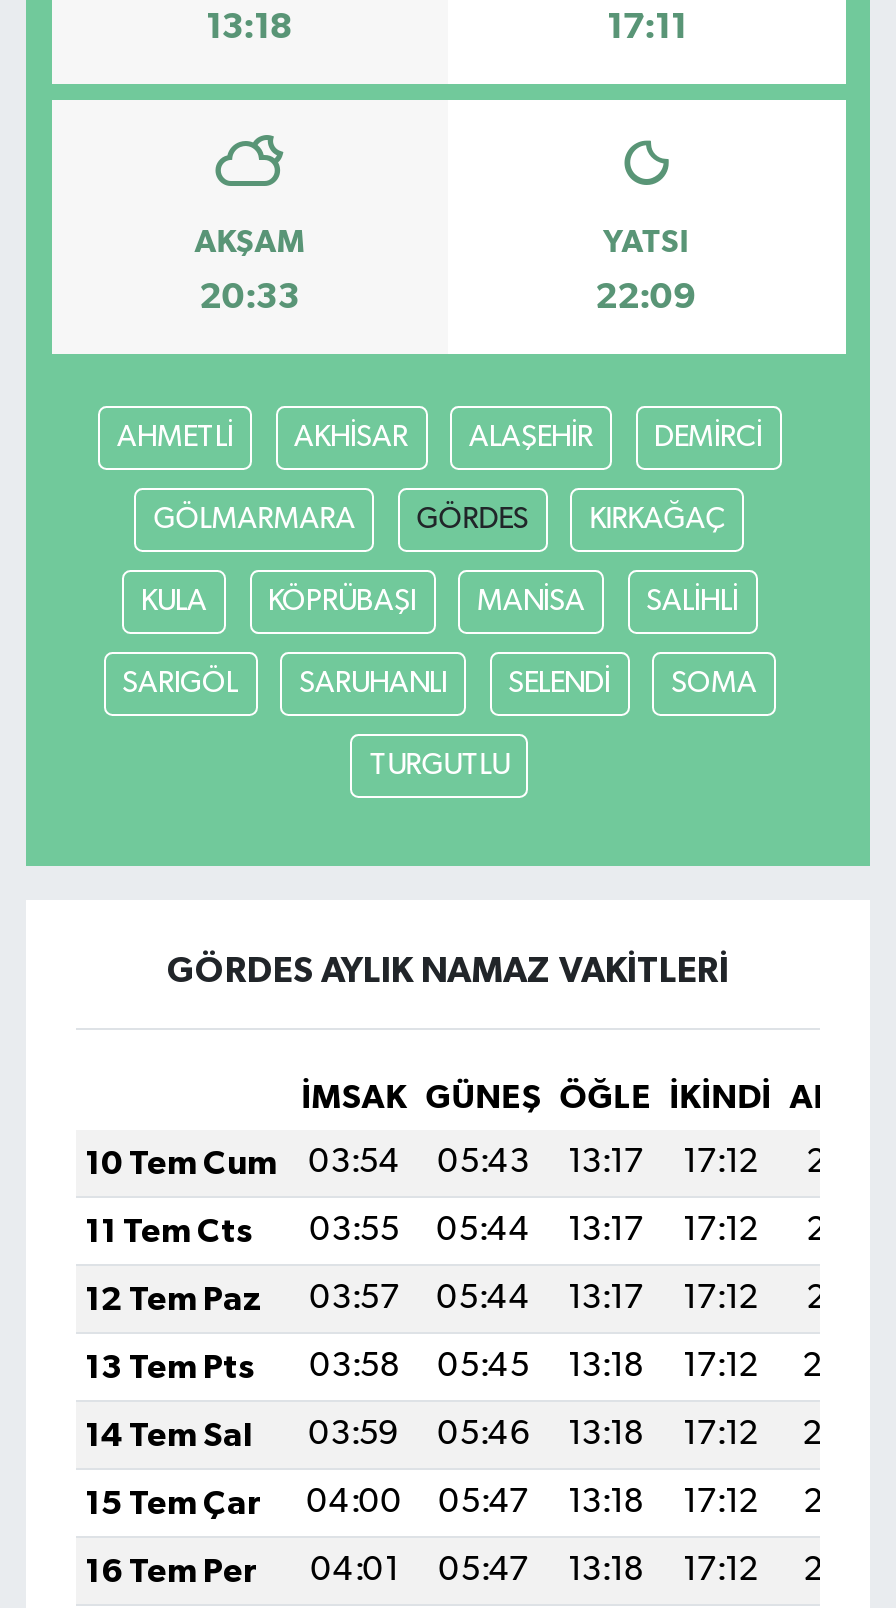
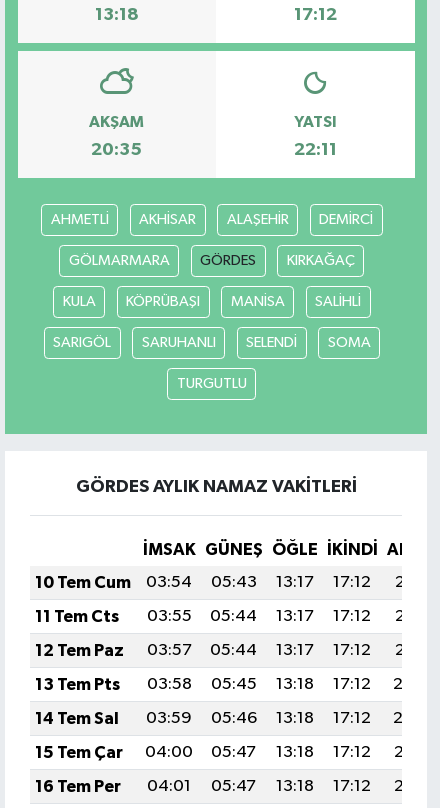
[606,9,686,45] 17:11 -> [294,6,337,24] 17:12
[200,280,300,316] 20:33 -> [91,141,142,159] 20:35
[596,280,698,316] 22:09 -> [294,141,337,159] 22:11

